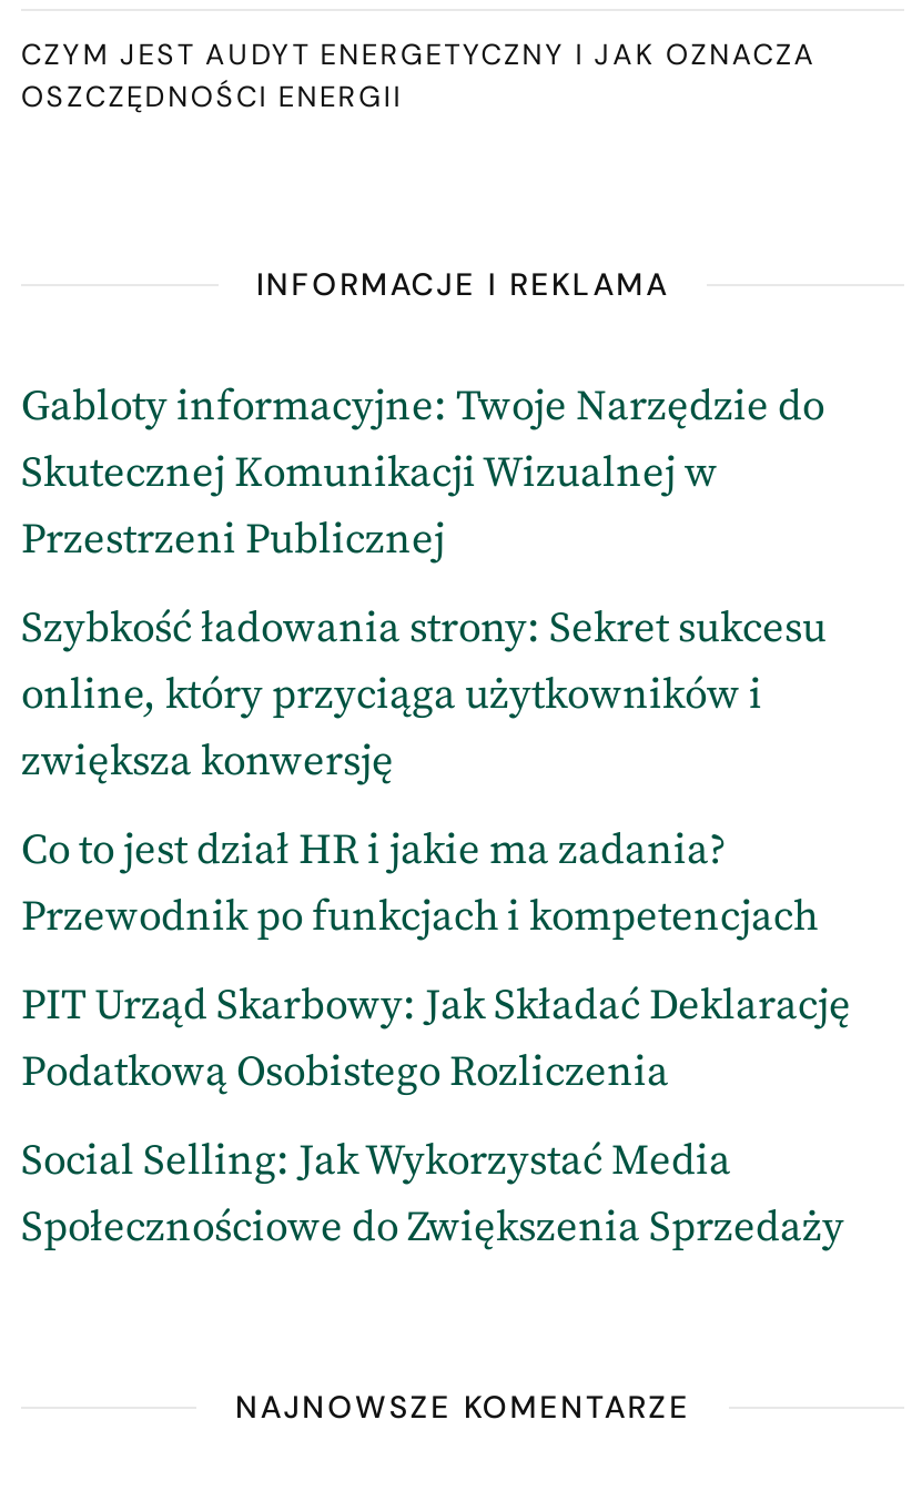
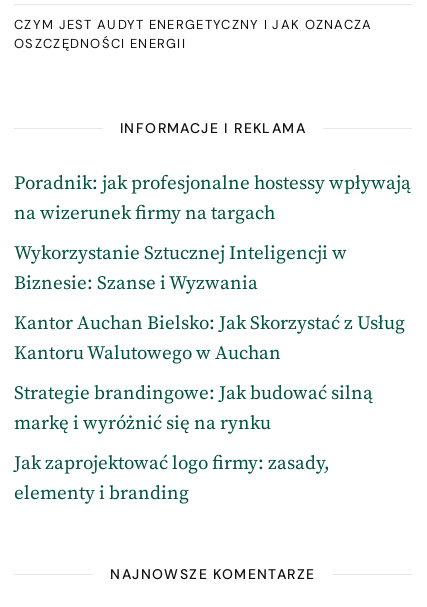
[21,381,824,566] Gabloty informacyjne: Twoje Narzędzie do | Skutecznej Komunikacji Wizualnej w | Przestrzeni Publicznej -> [14,172,411,225] Poradnik: jak profesjonalne hostessy wpływają | na wizerunek firmy na targach
[21,603,827,787] Szybkość ładowania strony: Sekret sukcesu | online, który przyciąga użytkowników i | zwiększa konwersję -> [14,242,347,295] Wykorzystanie Sztucznej Inteligencji w | Biznesie: Szanse i Wyzwania
[21,825,818,943] Co to jest dział HR i jakie ma zadania? | Przewodnik po funkcjach i kompetencjach -> [14,312,405,365] Kantor Auchan Bielsko: Jak Skorzystać z Usług | Kantoru Walutowego w Auchan
[21,980,851,1098] PIT Urząd Skarbowy: Jak Składać Deklarację | Podatkową Osobistego Rozliczenia -> [14,382,373,435] Strategie brandingowe: Jak budować silną | markę i wyróżnić się na rynku
[21,1136,844,1253] Social Selling: Jak Wykorzystać Media | Społecznościowe do Zwiększenia Sprzedaży -> [14,452,330,505] Jak zaprojektować logo firmy: zasady, | elementy i branding

